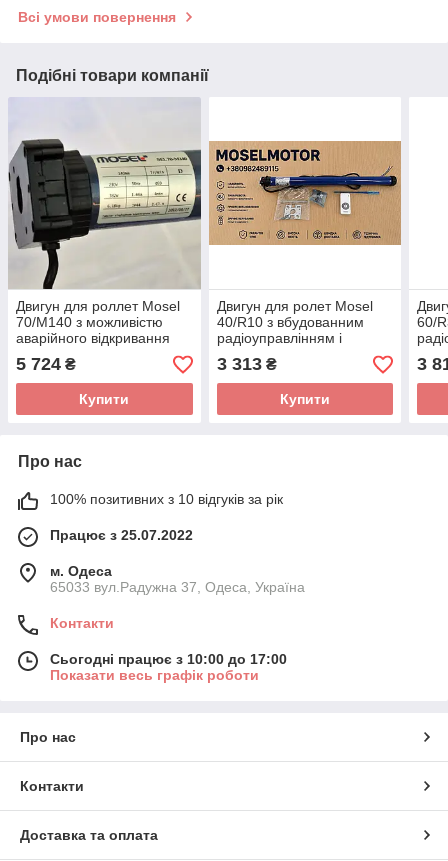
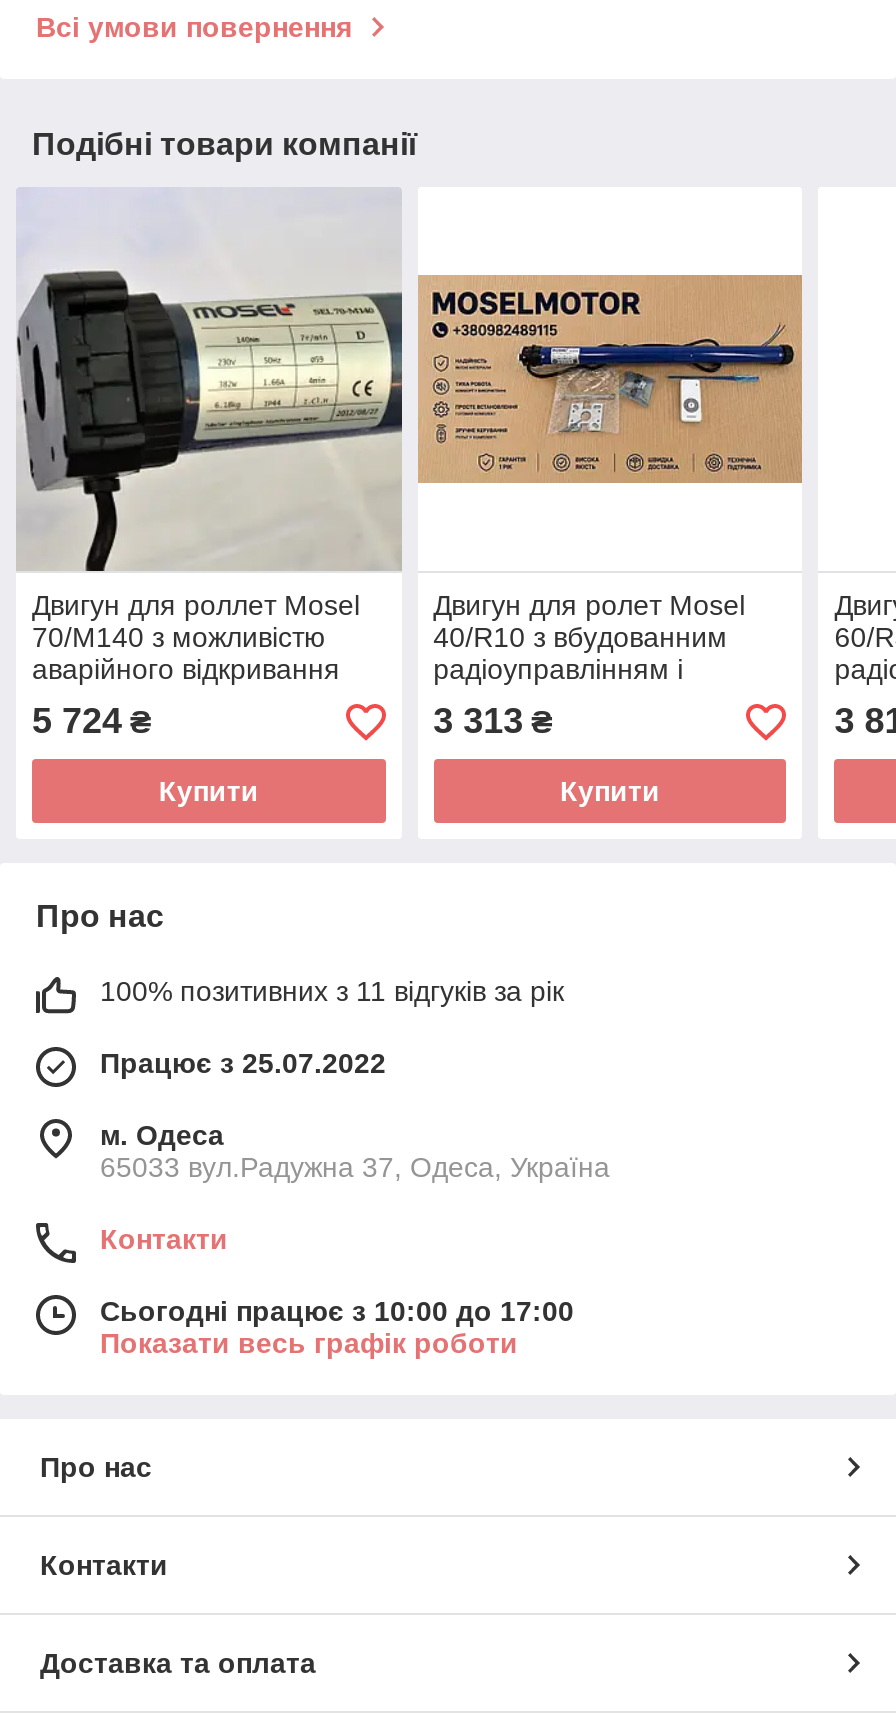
[50,491,283,507] 100% позитивних з 10 відгуків за рік -> [100,976,564,1008] 100% позитивних з 11 відгуків за рік

